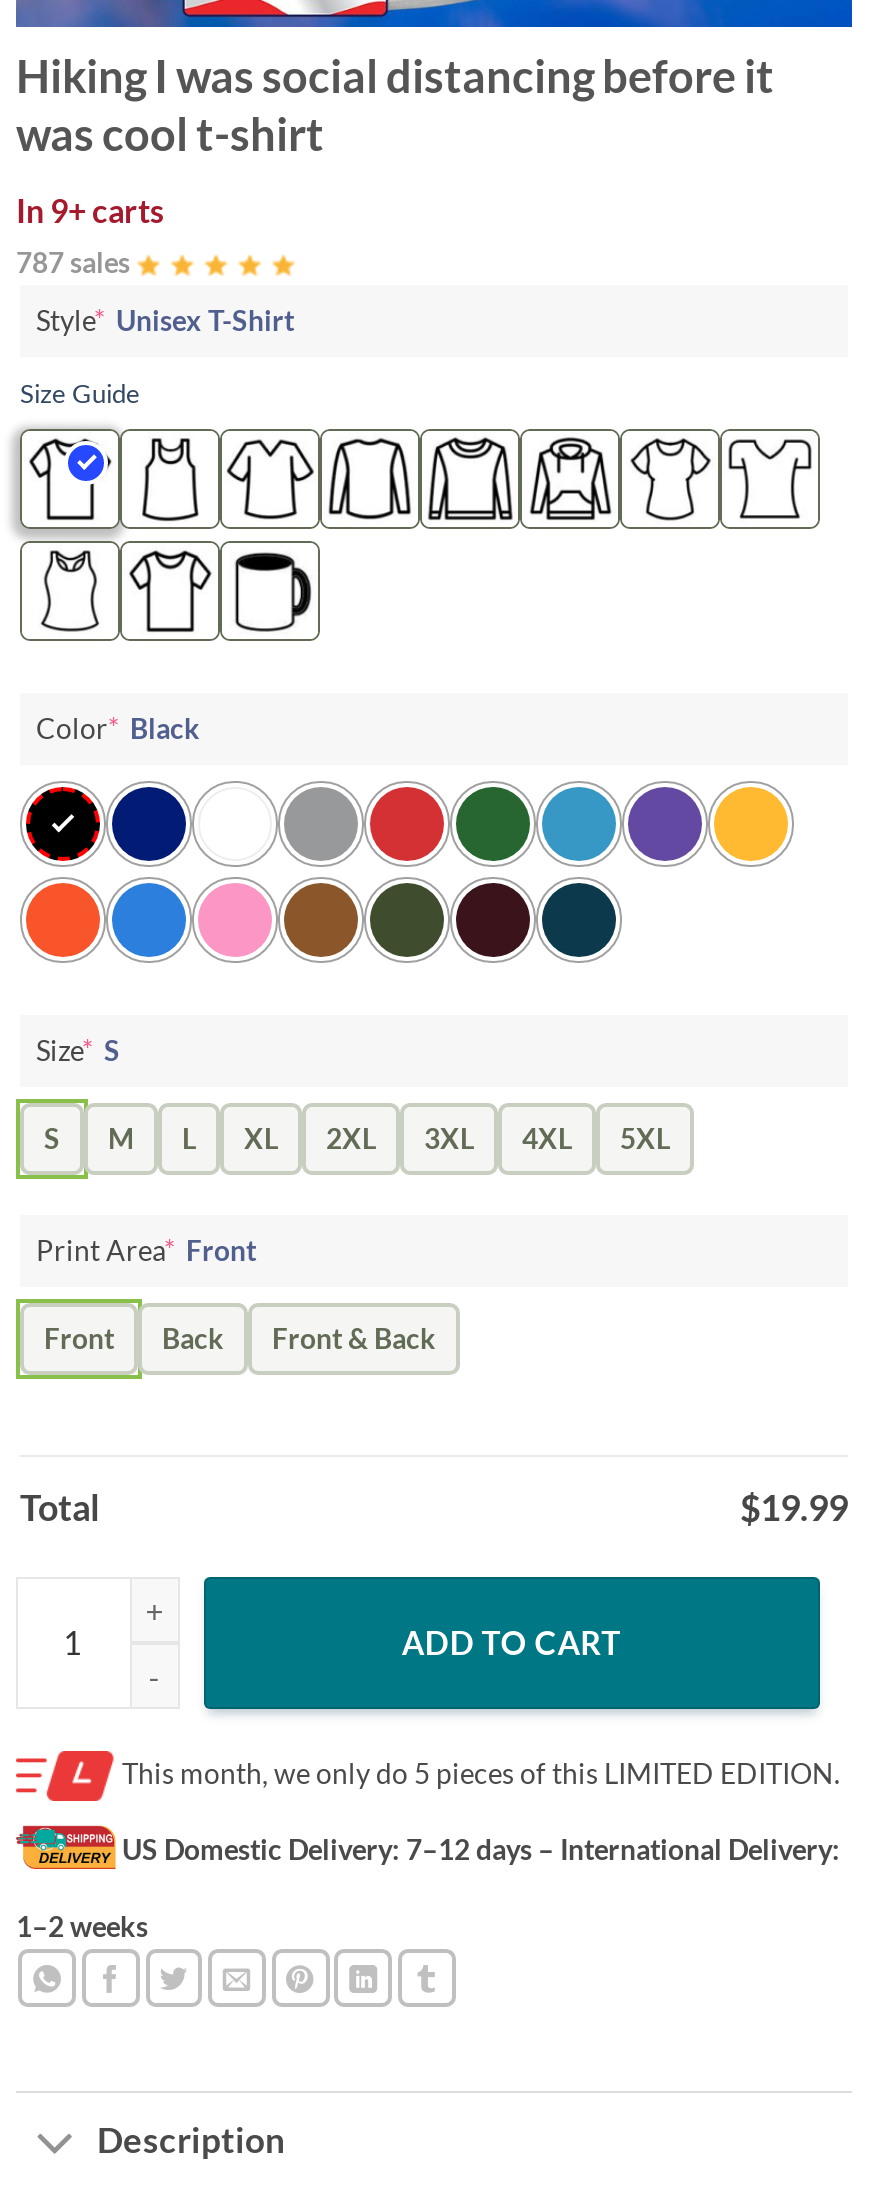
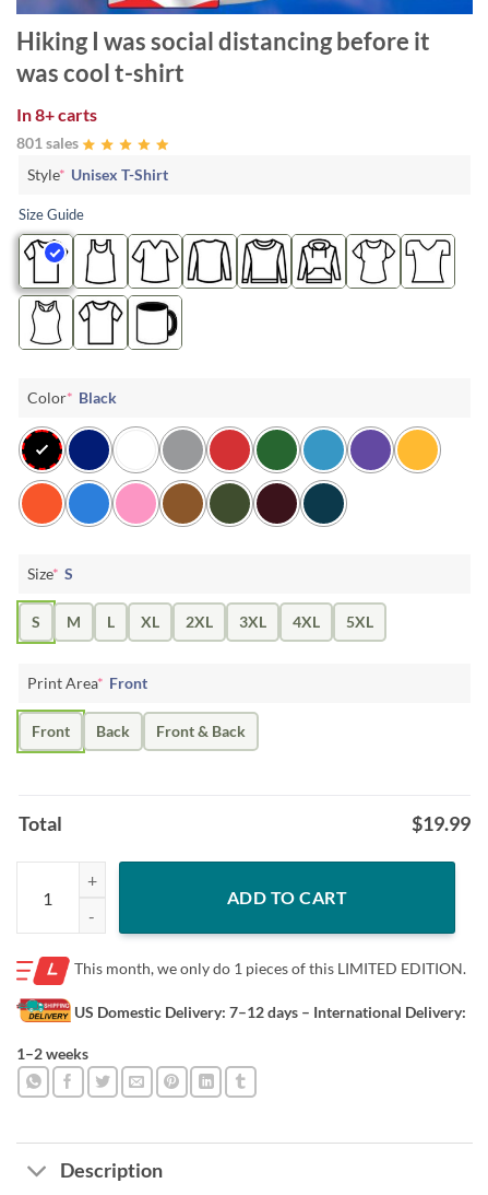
[16,190,164,228] In 9+ carts -> [16,104,97,125] In 8+ carts
[16,244,130,278] 787 sales -> [16,134,79,152] 801 sales
[122,1755,840,1789] This month, we only do 5 pieces of this LIMITED EDITION. -> [74,959,466,978] This month, we only do 1 pieces of this LIMITED EDITION.

